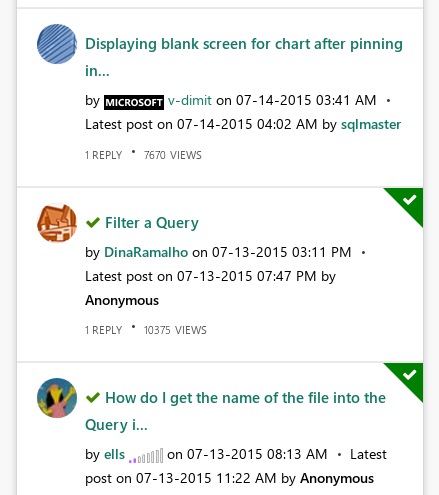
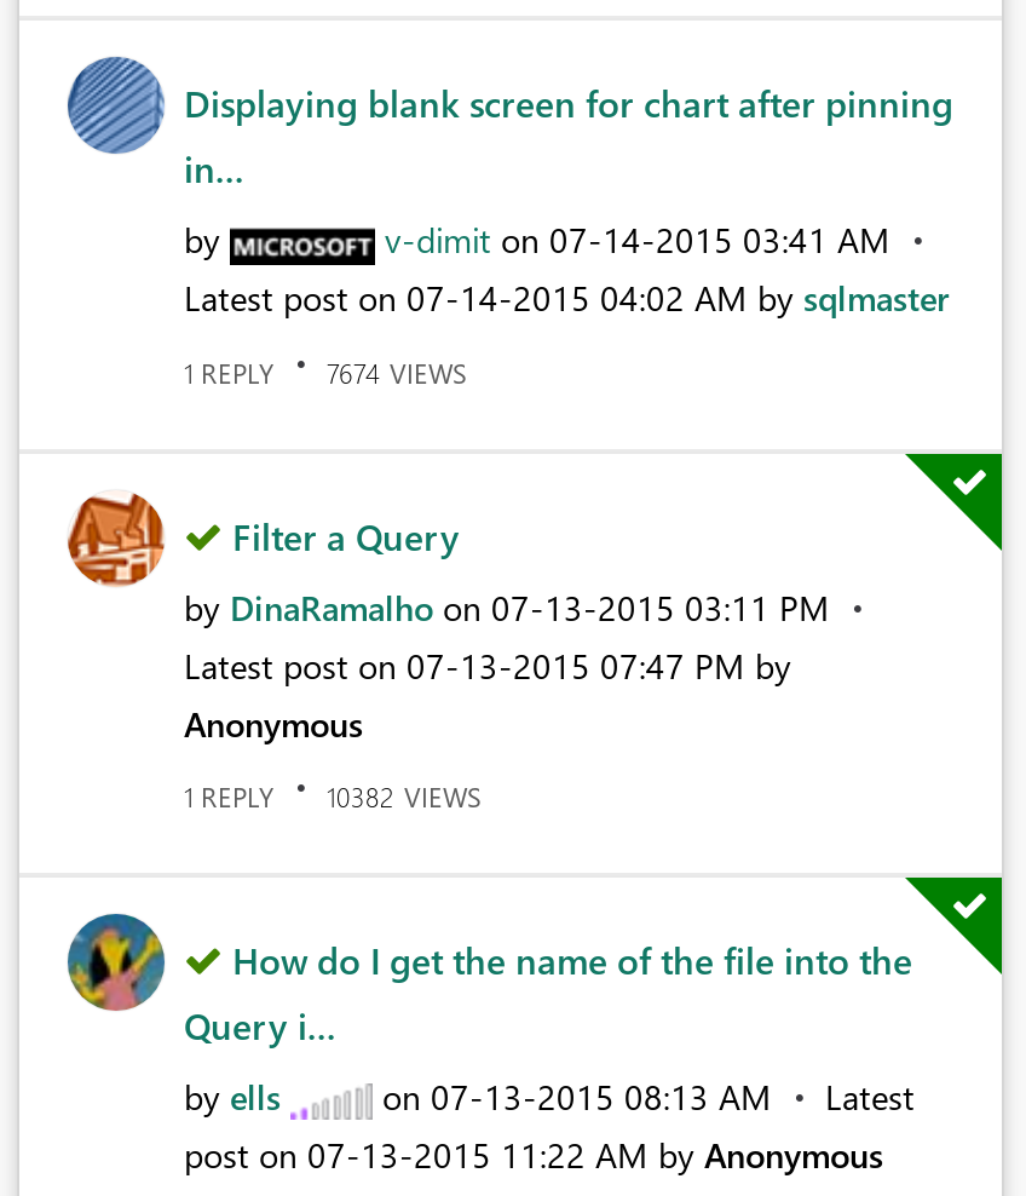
[85,147,202,162] 1 REPLY 7670 VIEWS -> [184,354,467,391] 1 REPLY 7674 VIEWS
[85,322,207,337] 1 REPLY 10375 VIEWS -> [184,779,482,816] 1 REPLY 10382 VIEWS

